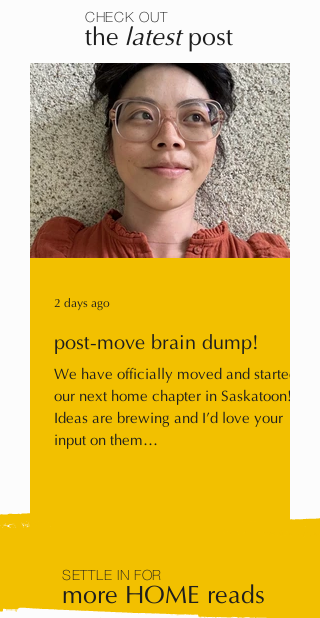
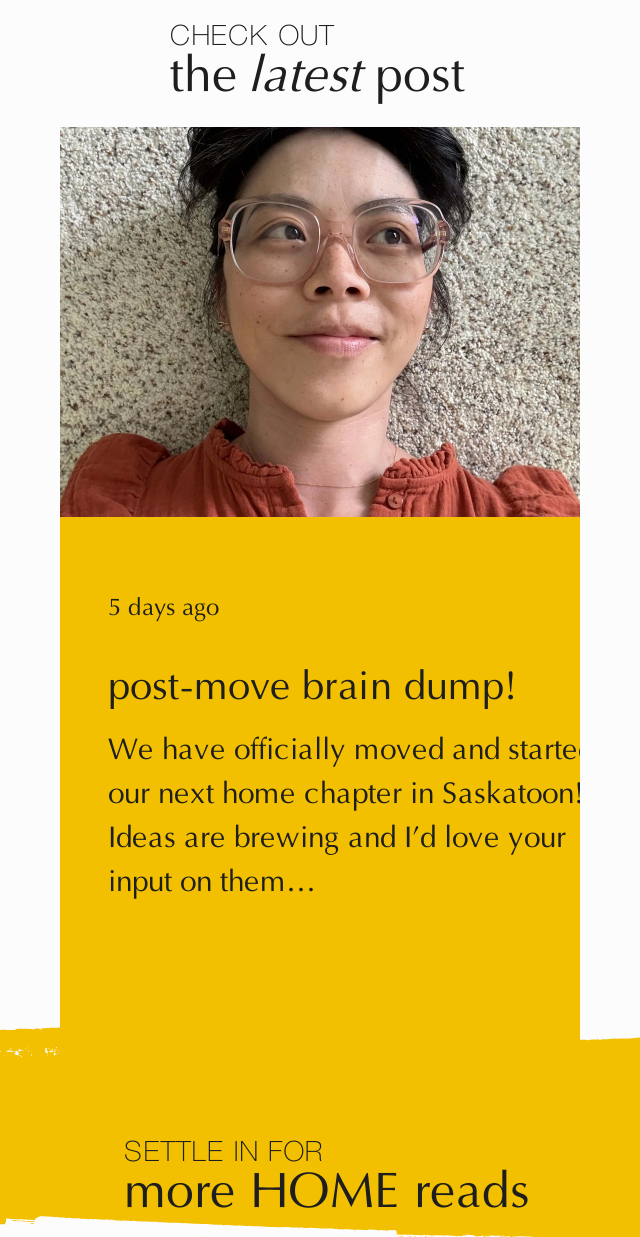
[54,296,110,309] 2 days ago -> [108,594,220,620] 5 days ago

